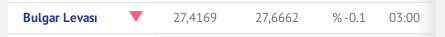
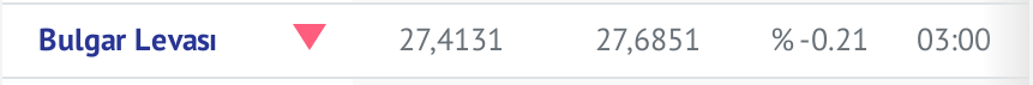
[173,9,217,26] 27,4169 -> [398,19,504,60] 27,4131
[255,9,299,26] 27,6662 -> [595,19,701,60] 27,6851
[331,9,365,26] % -0.1 -> [770,19,869,60] % -0.21

